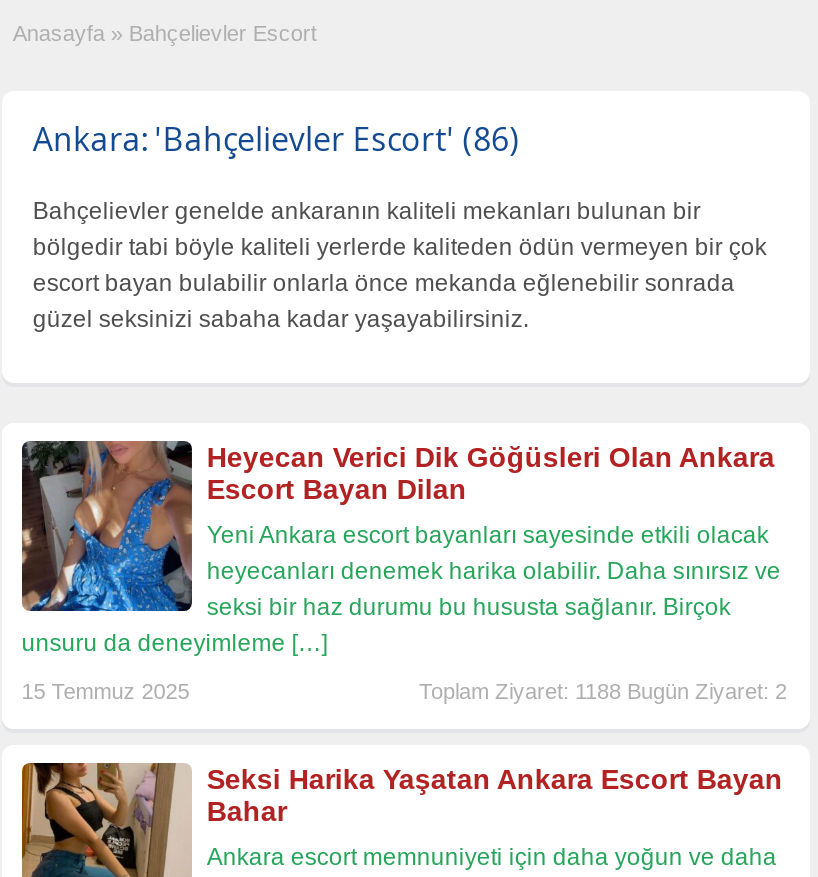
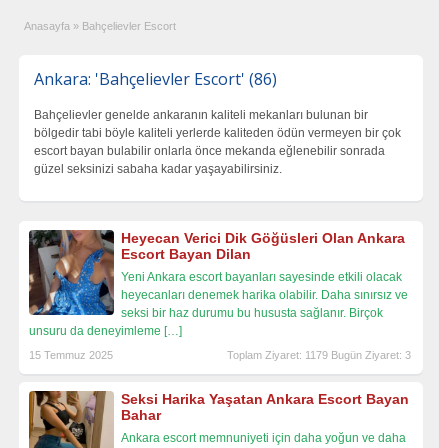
[419,680,787,704] Toplam Ziyaret: 1188 Bugün Ziyaret: 2 -> [227,349,411,361] Toplam Ziyaret: 1179 Bugün Ziyaret: 3

